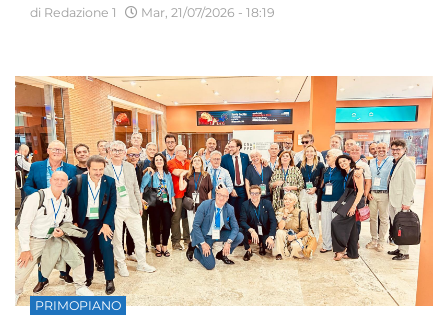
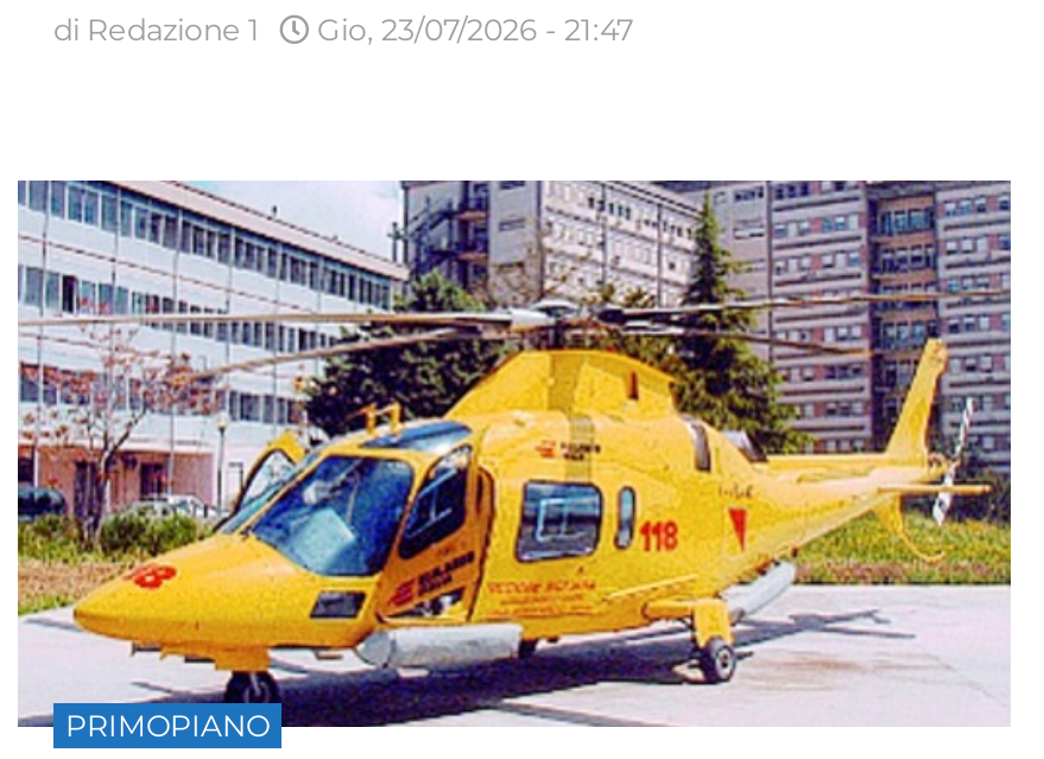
[30,5,275,20] di Redazione 1 Mar, 21/07/2026 - 18:19 -> [53,12,633,48] di Redazione 1 Gio, 23/07/2026 - 21:47
[14,75,434,307] [image] -> [15,178,1013,729] [image]

